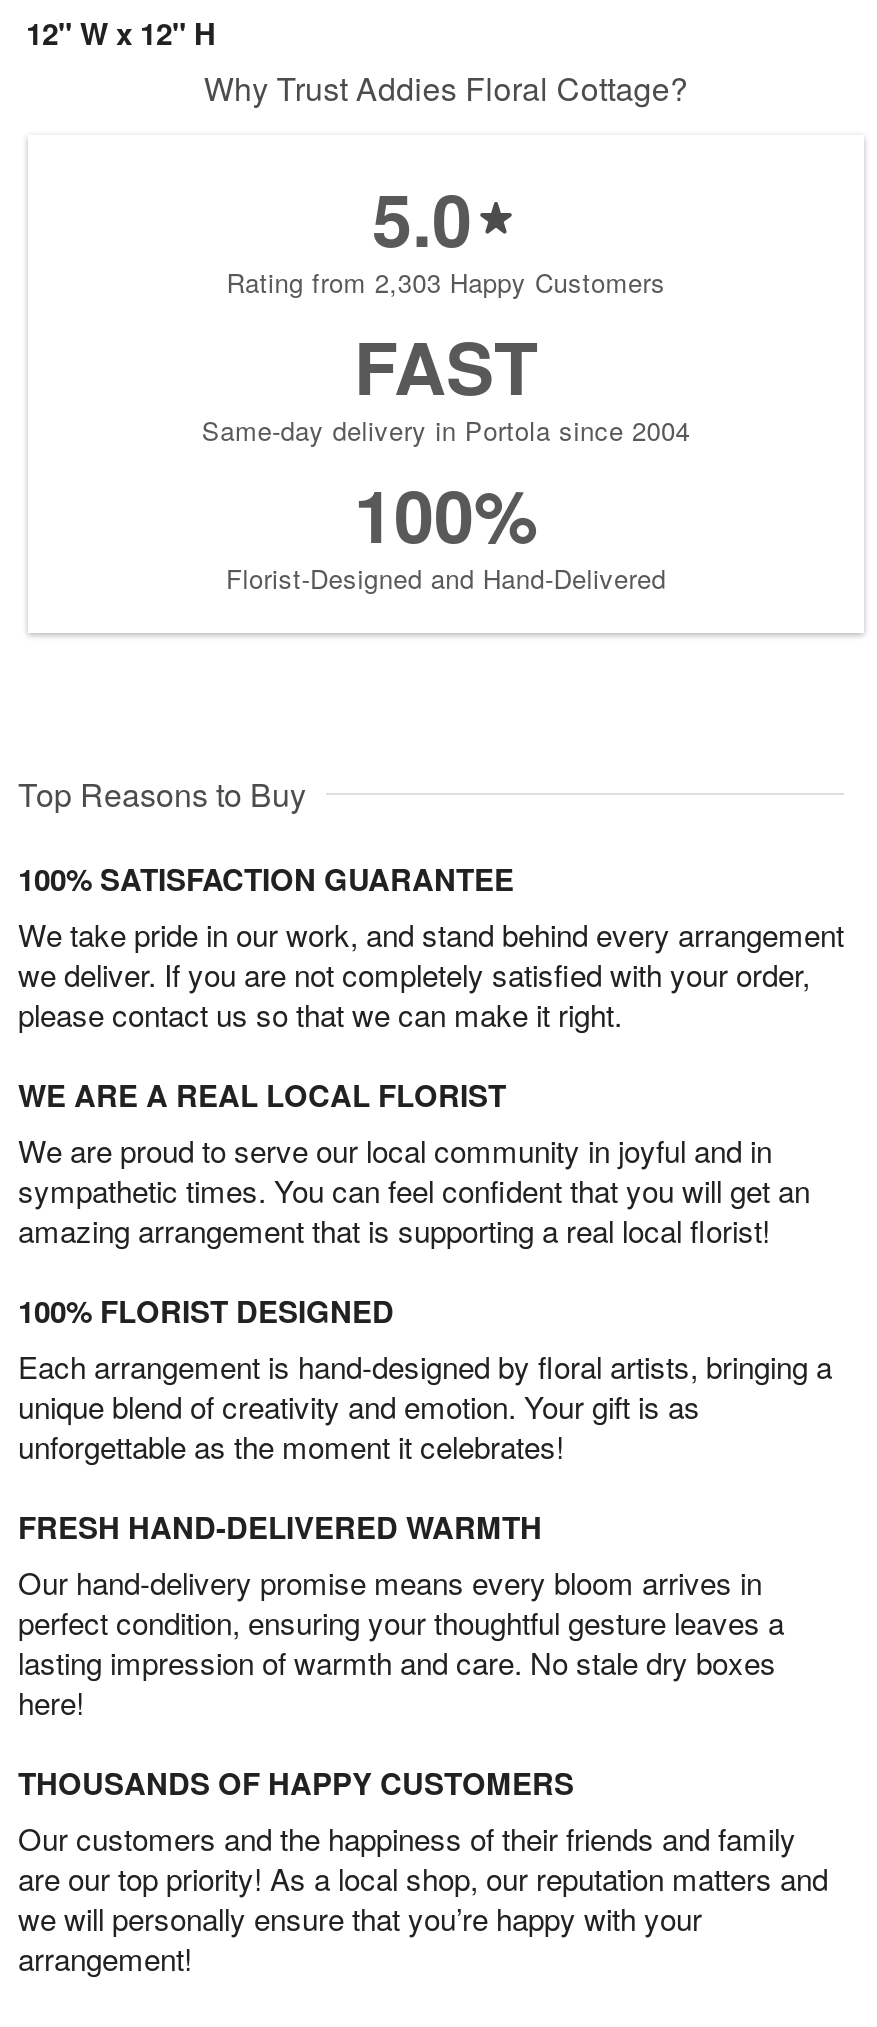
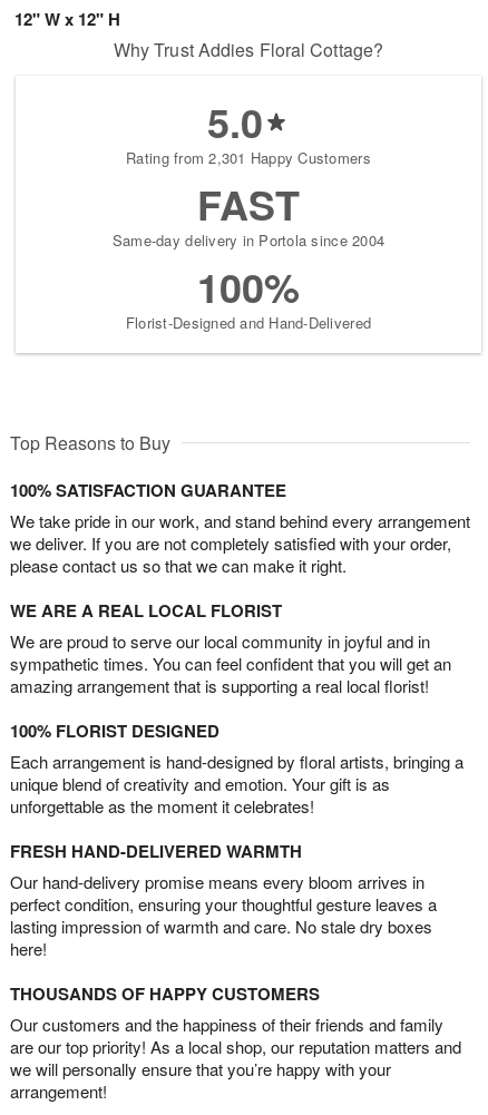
[226,264,666,302] Rating from 2,303 Happy Customers -> [126,147,371,169] Rating from 2,301 Happy Customers

